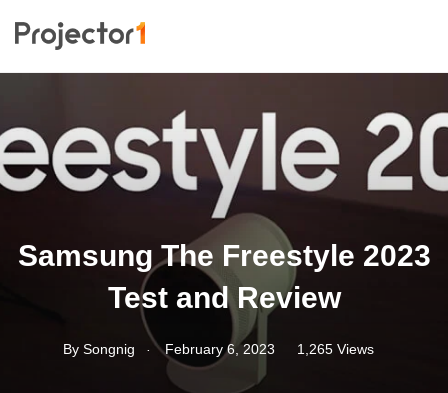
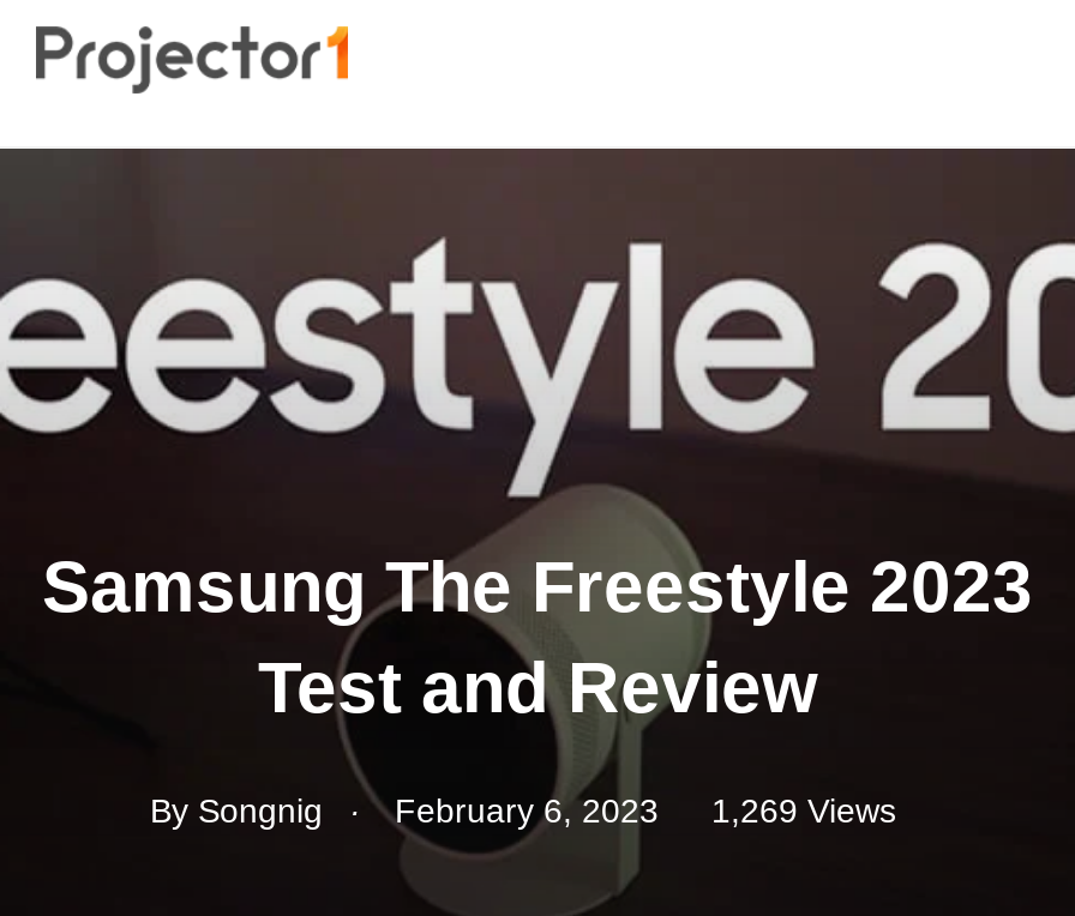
[296,341,373,357] 1,265 Views -> [711,792,896,830] 1,269 Views

